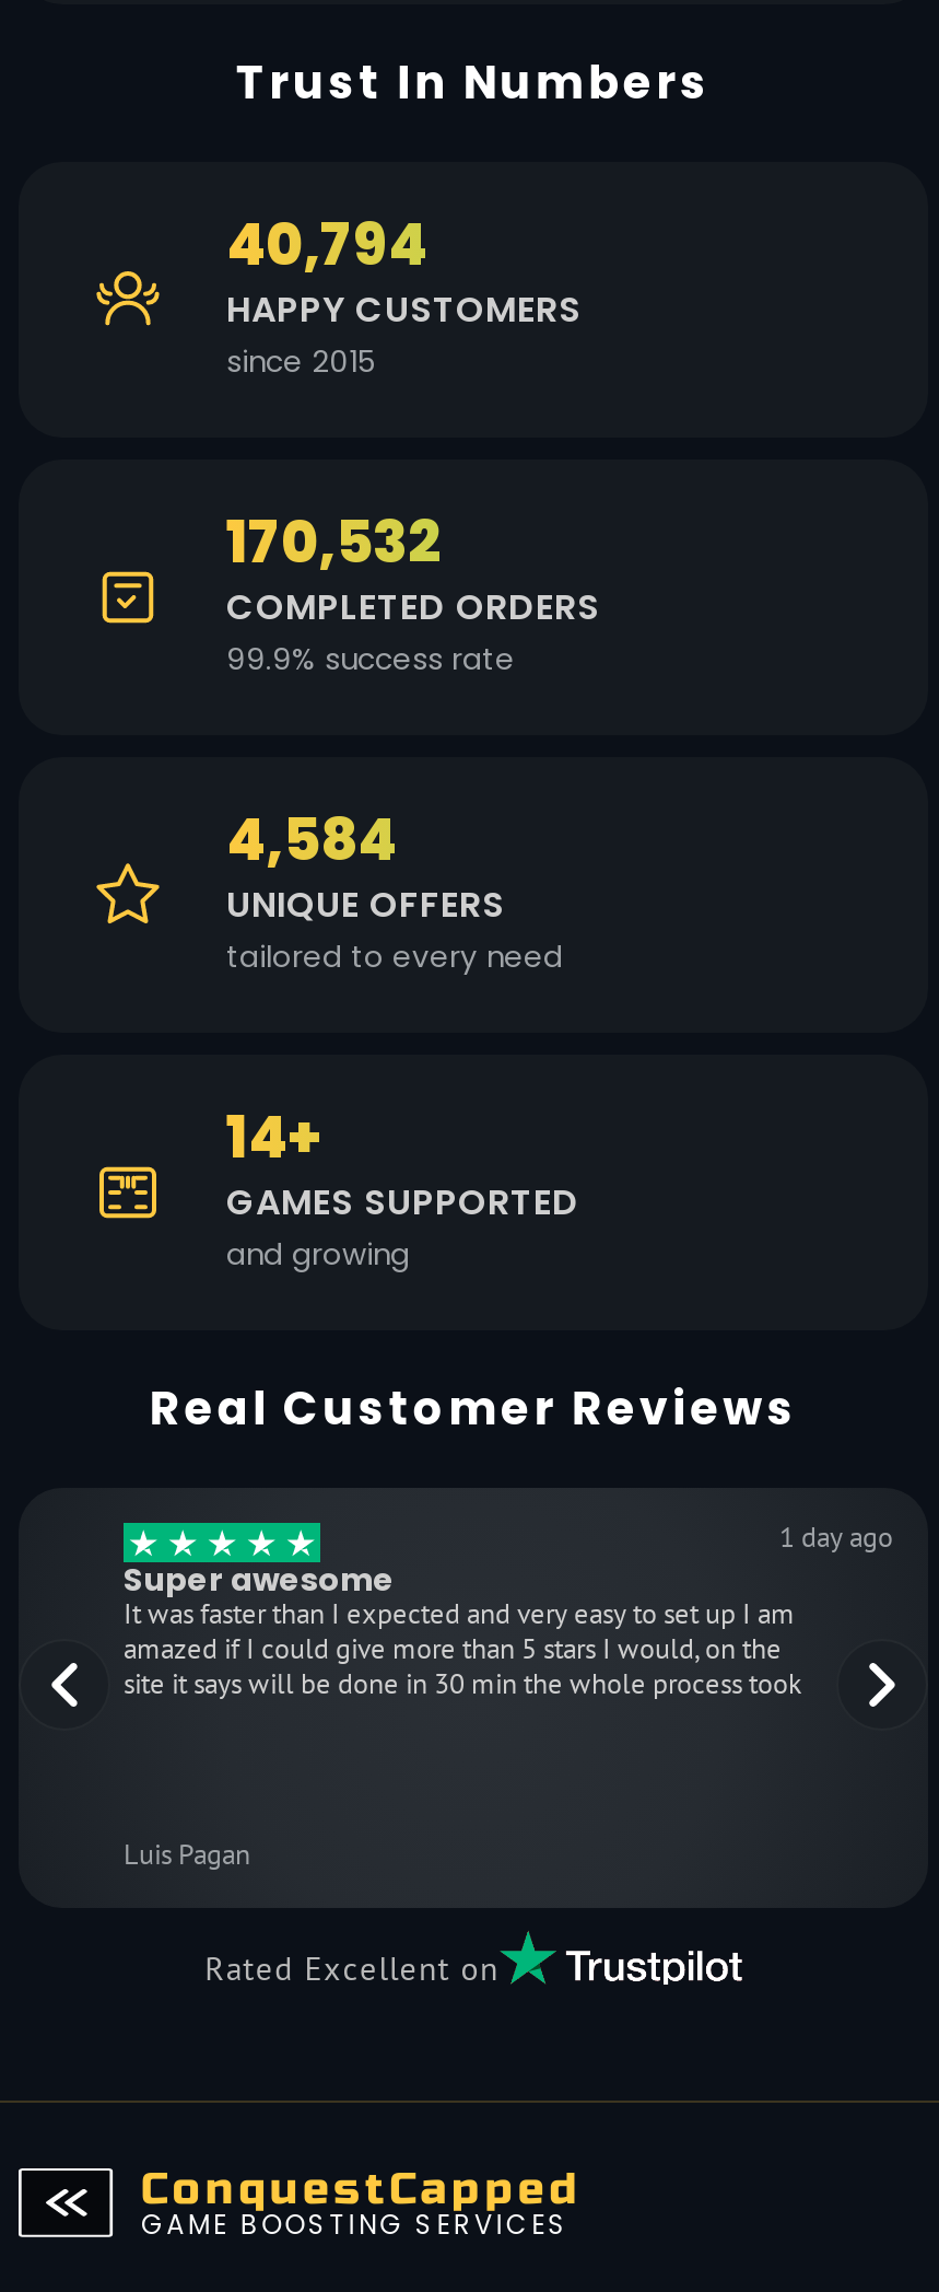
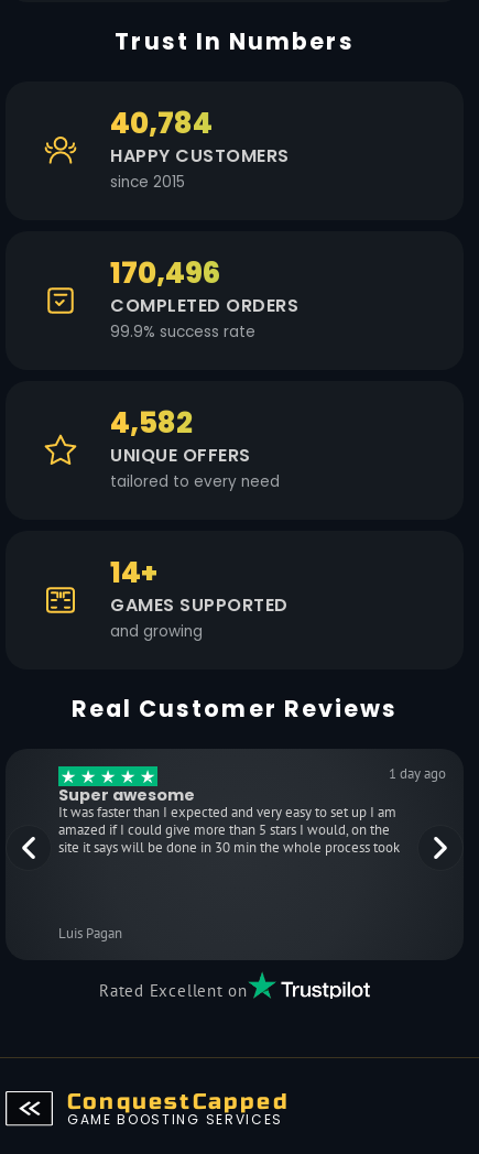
[226,206,427,285] 40,794 -> [110,104,213,143] 40,784
[226,503,441,582] 170,532 -> [110,253,220,293] 170,496
[226,801,397,880] 4,584 -> [110,403,193,443] 4,582

